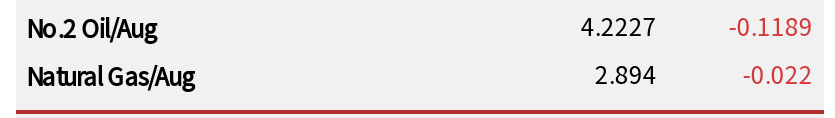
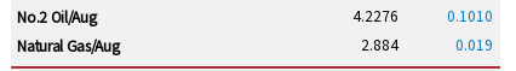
[581,8,657,42] 4.2227 -> [353,5,399,25] 4.2276
[729,8,813,42] -0.1189 -> [447,5,493,25] 0.1010
[595,56,657,90] 2.894 -> [361,34,399,54] 2.884
[743,56,813,90] -0.022 -> [456,34,493,54] 0.019

